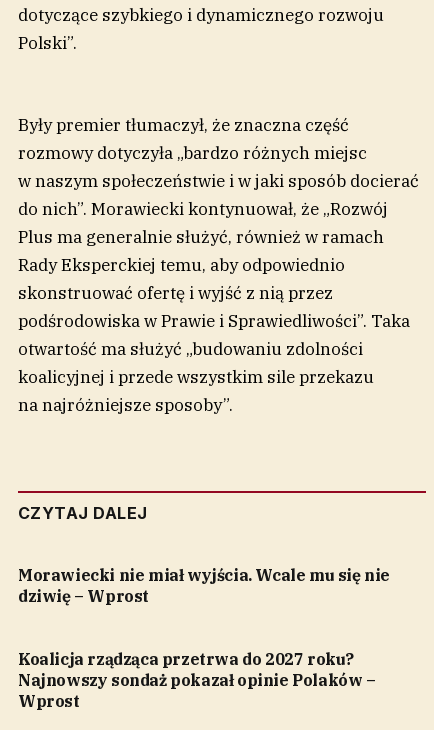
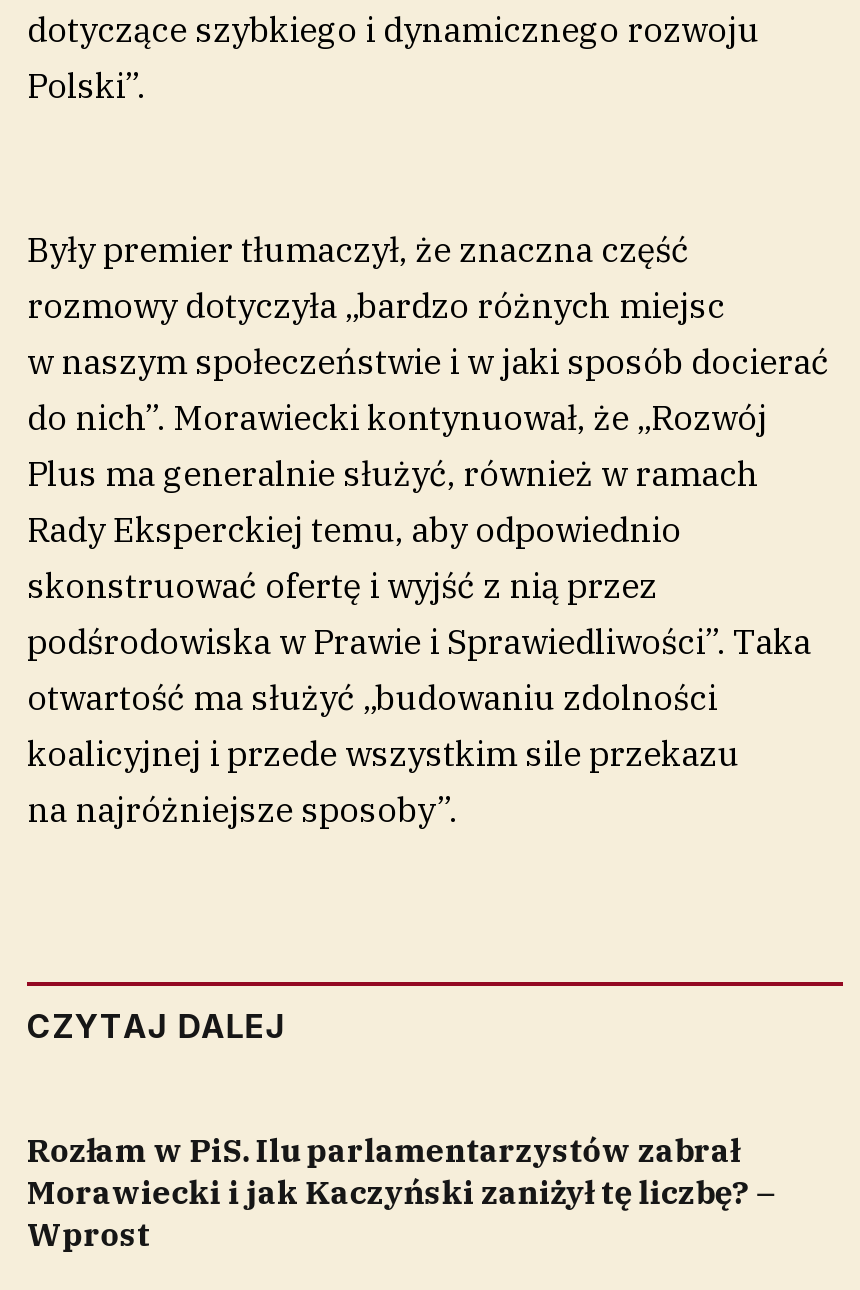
[18,565,390,690] Morawiecki nie miał wyjścia. Wcale mu się nie | dziwię – Wprost | Koalicja rządząca przetrwa do 2027 roku? | Najnowszy sondaż pokazał opinie Polaków – -> [27,1130,775,1212] Rozłam w PiS. Ilu parlamentarzystów zabrał | Morawiecki i jak Kaczyński zaniżył tę liczbę? –

